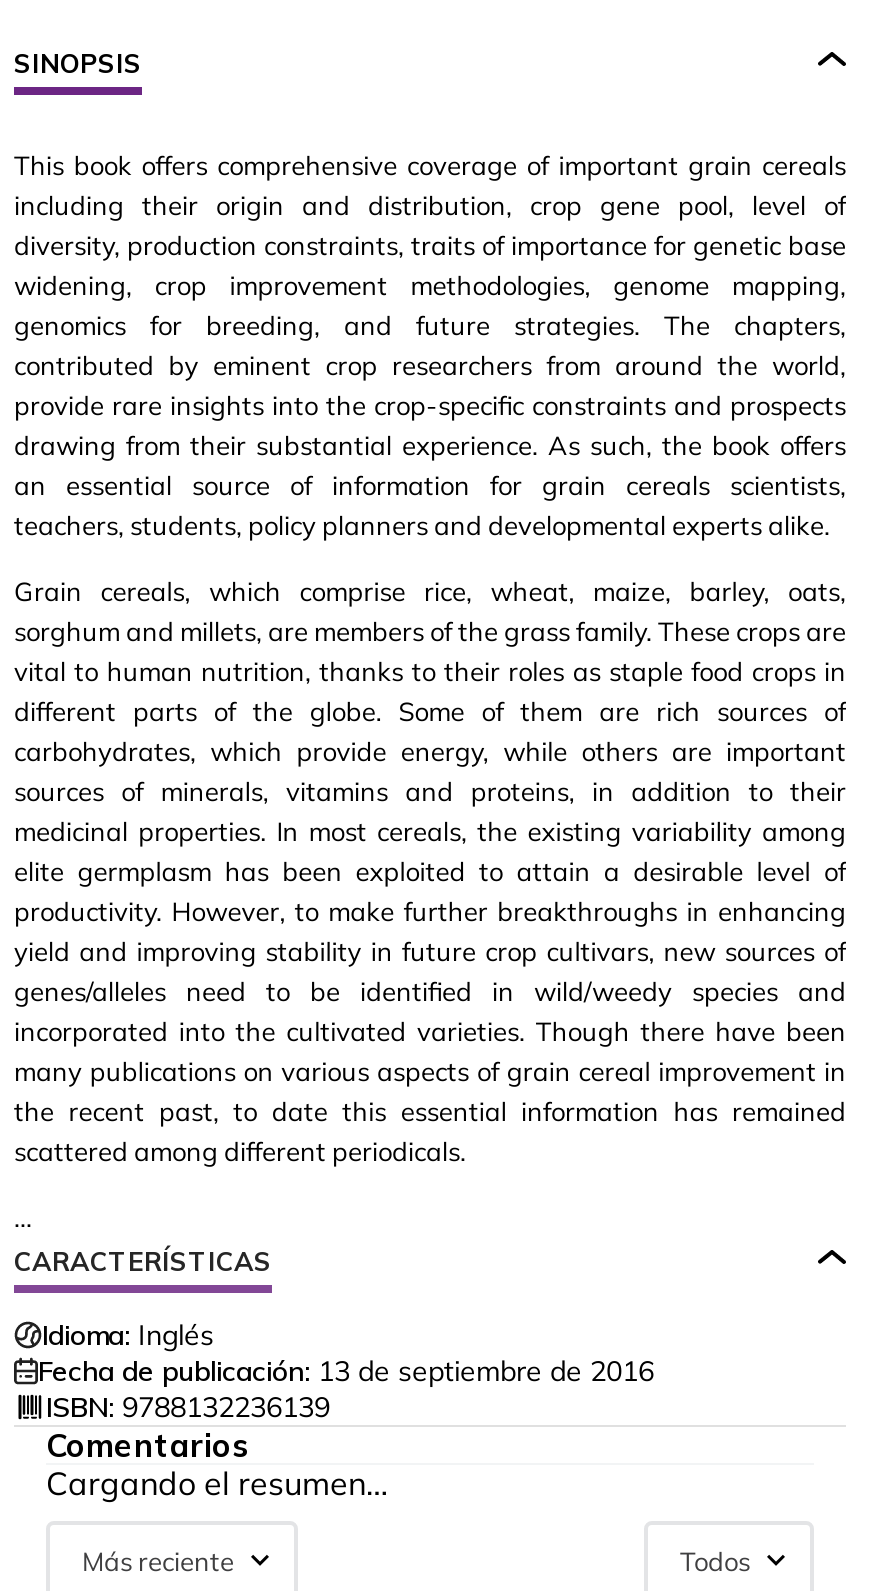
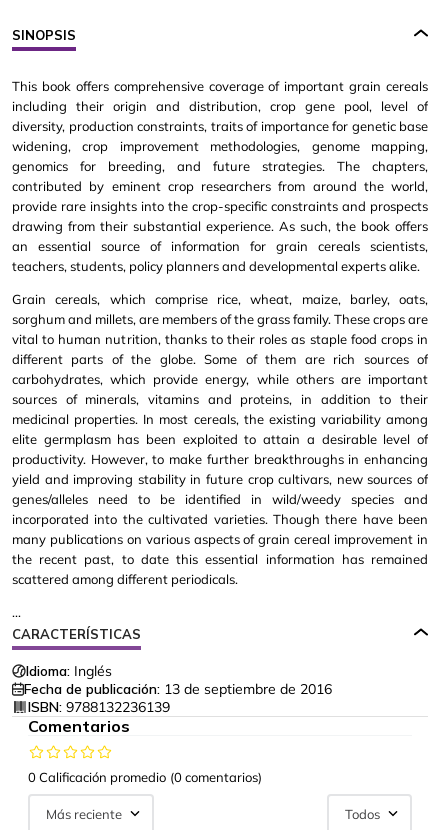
[46,1463,388,1503] Cargando el resumen… -> [28,769,262,785] 0 Calificación promedio (0 comentarios)

